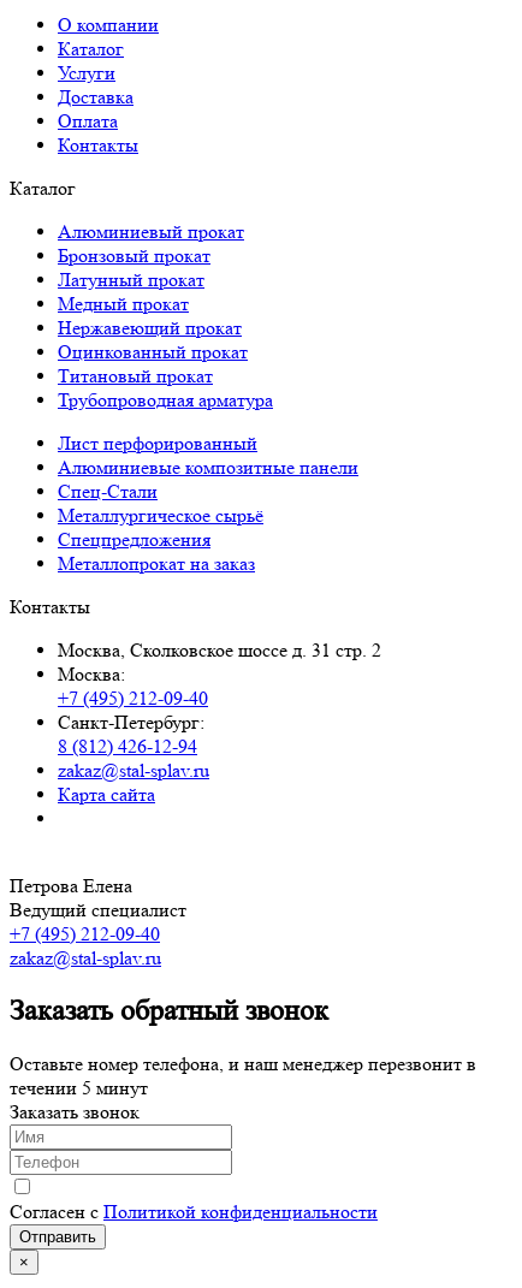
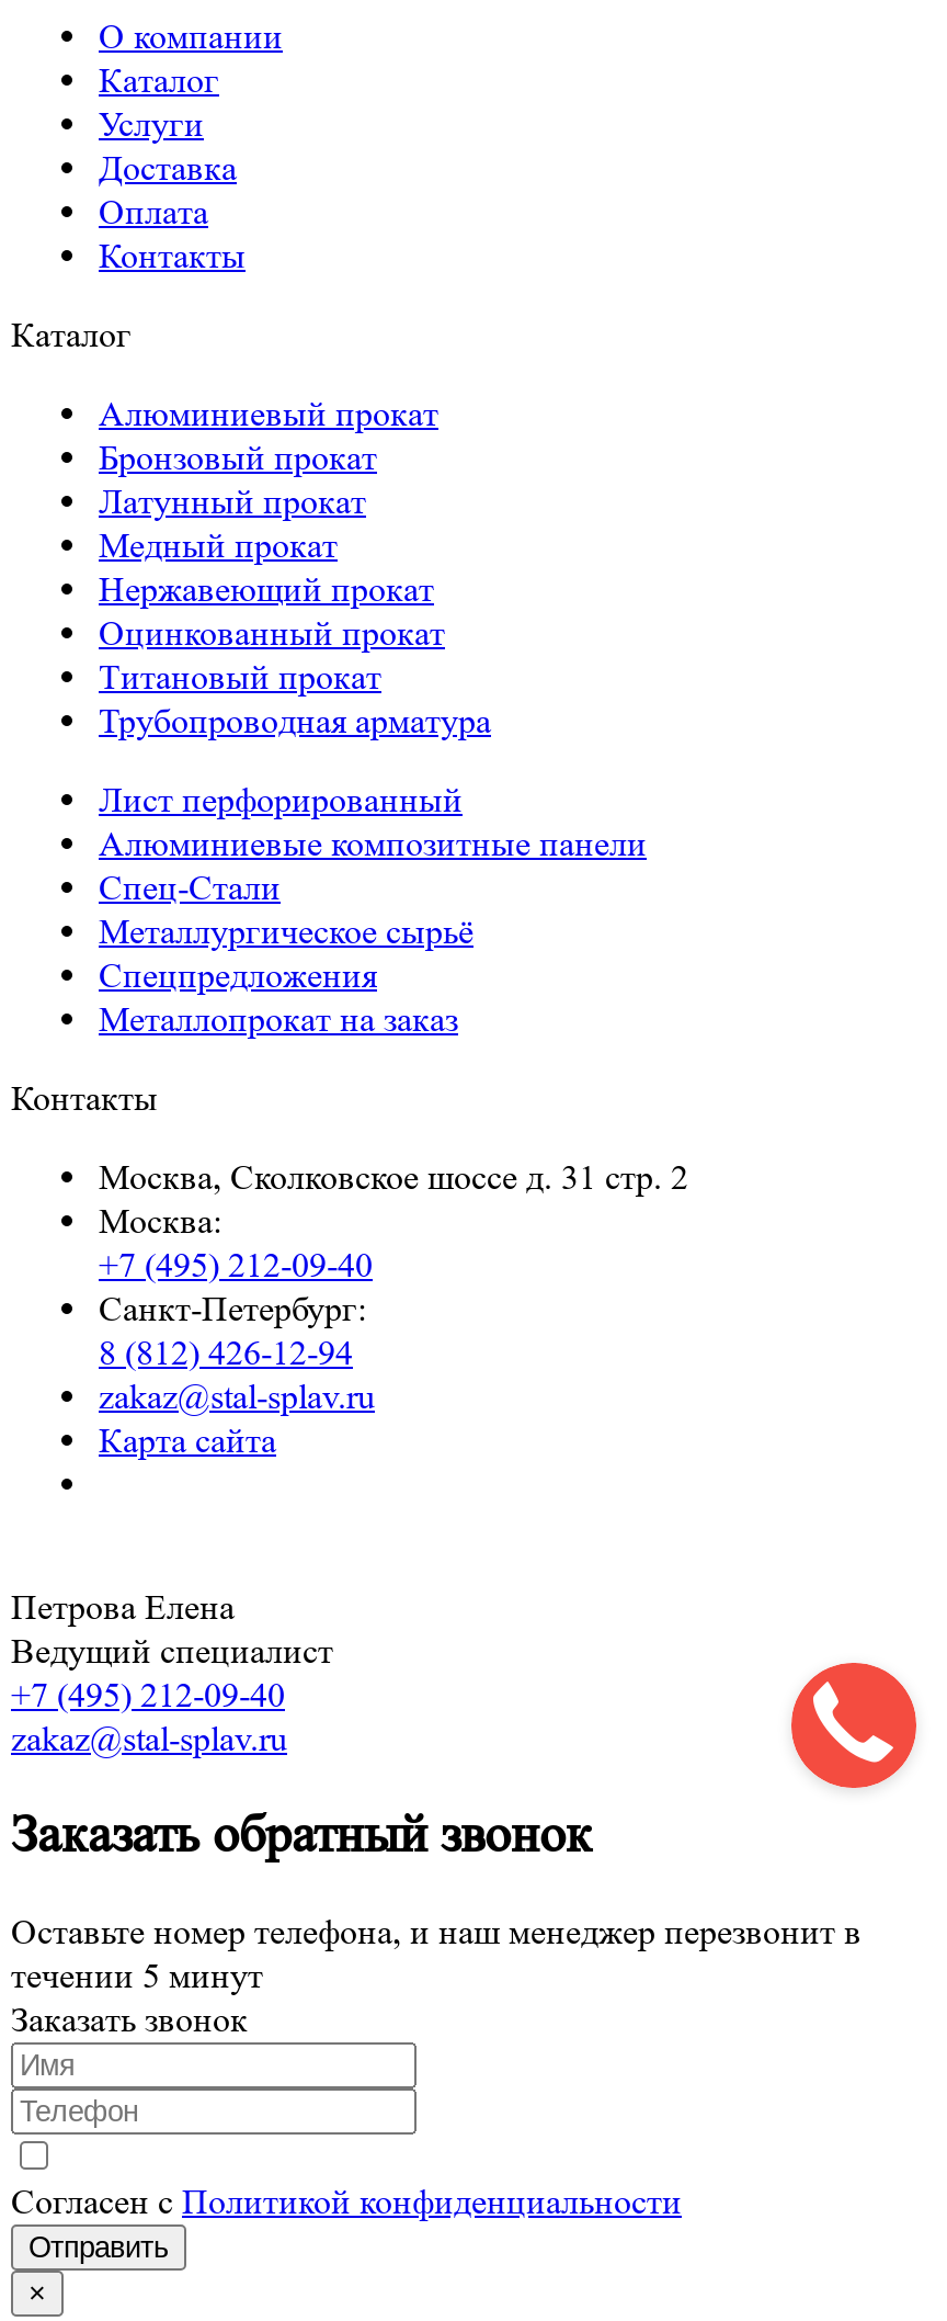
none -> [787,1661,921,1792] [image]

